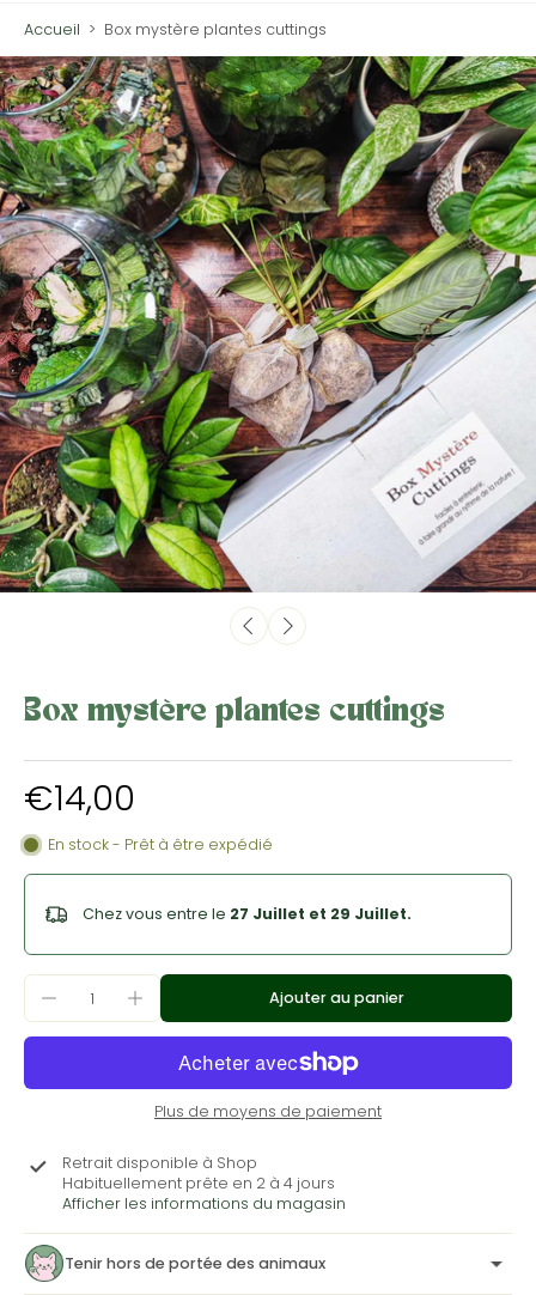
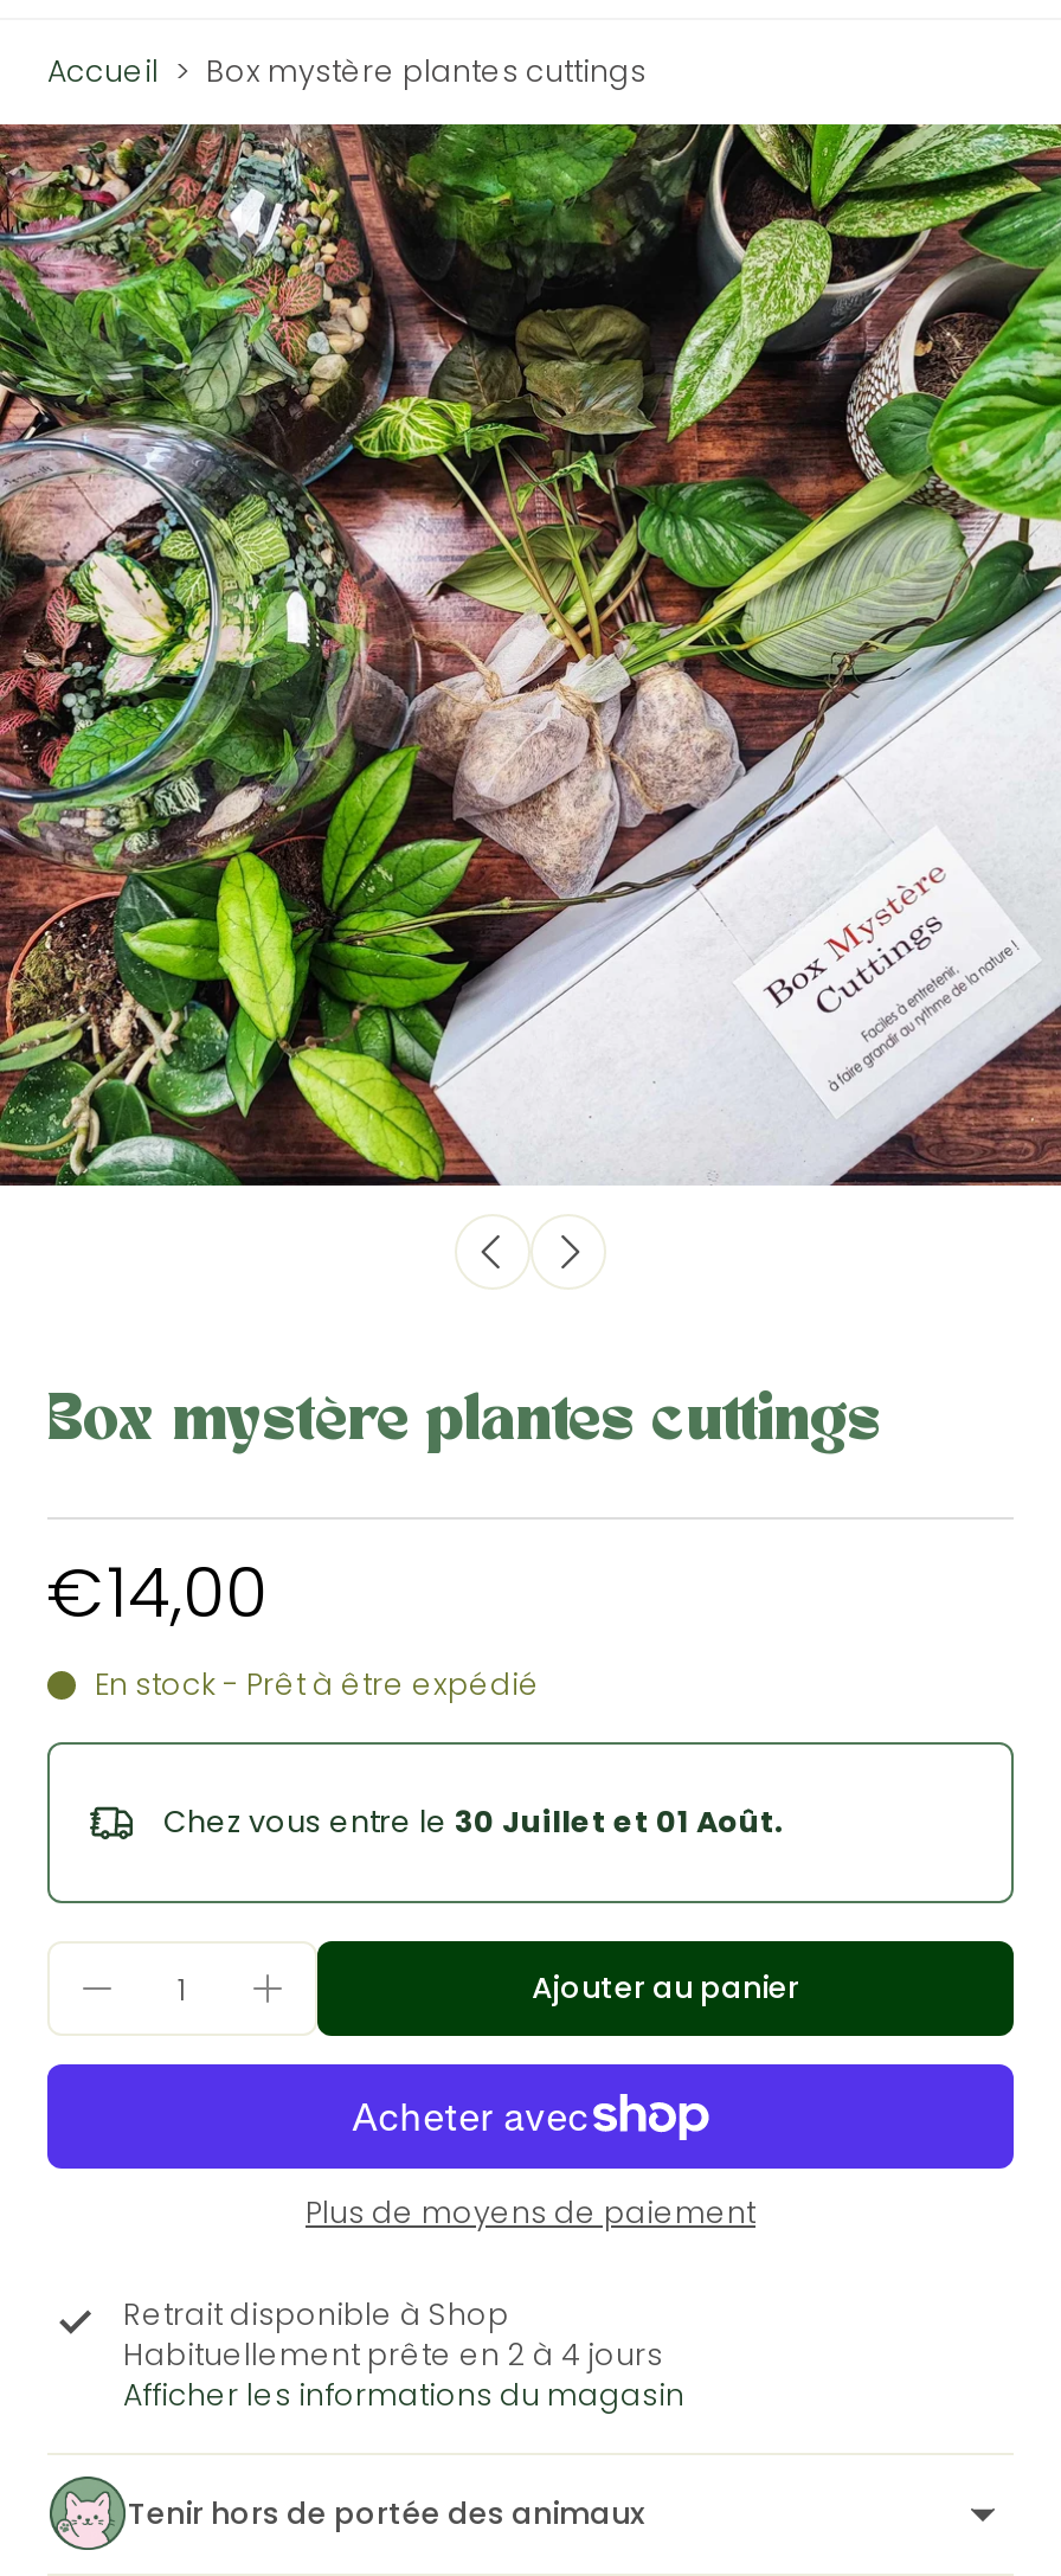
[83,904,412,924] Chez vous entre le 27 Juillet et 29 Juillet. -> [163,1801,784,1842] Chez vous entre le 30 Juillet et 01 Août.

